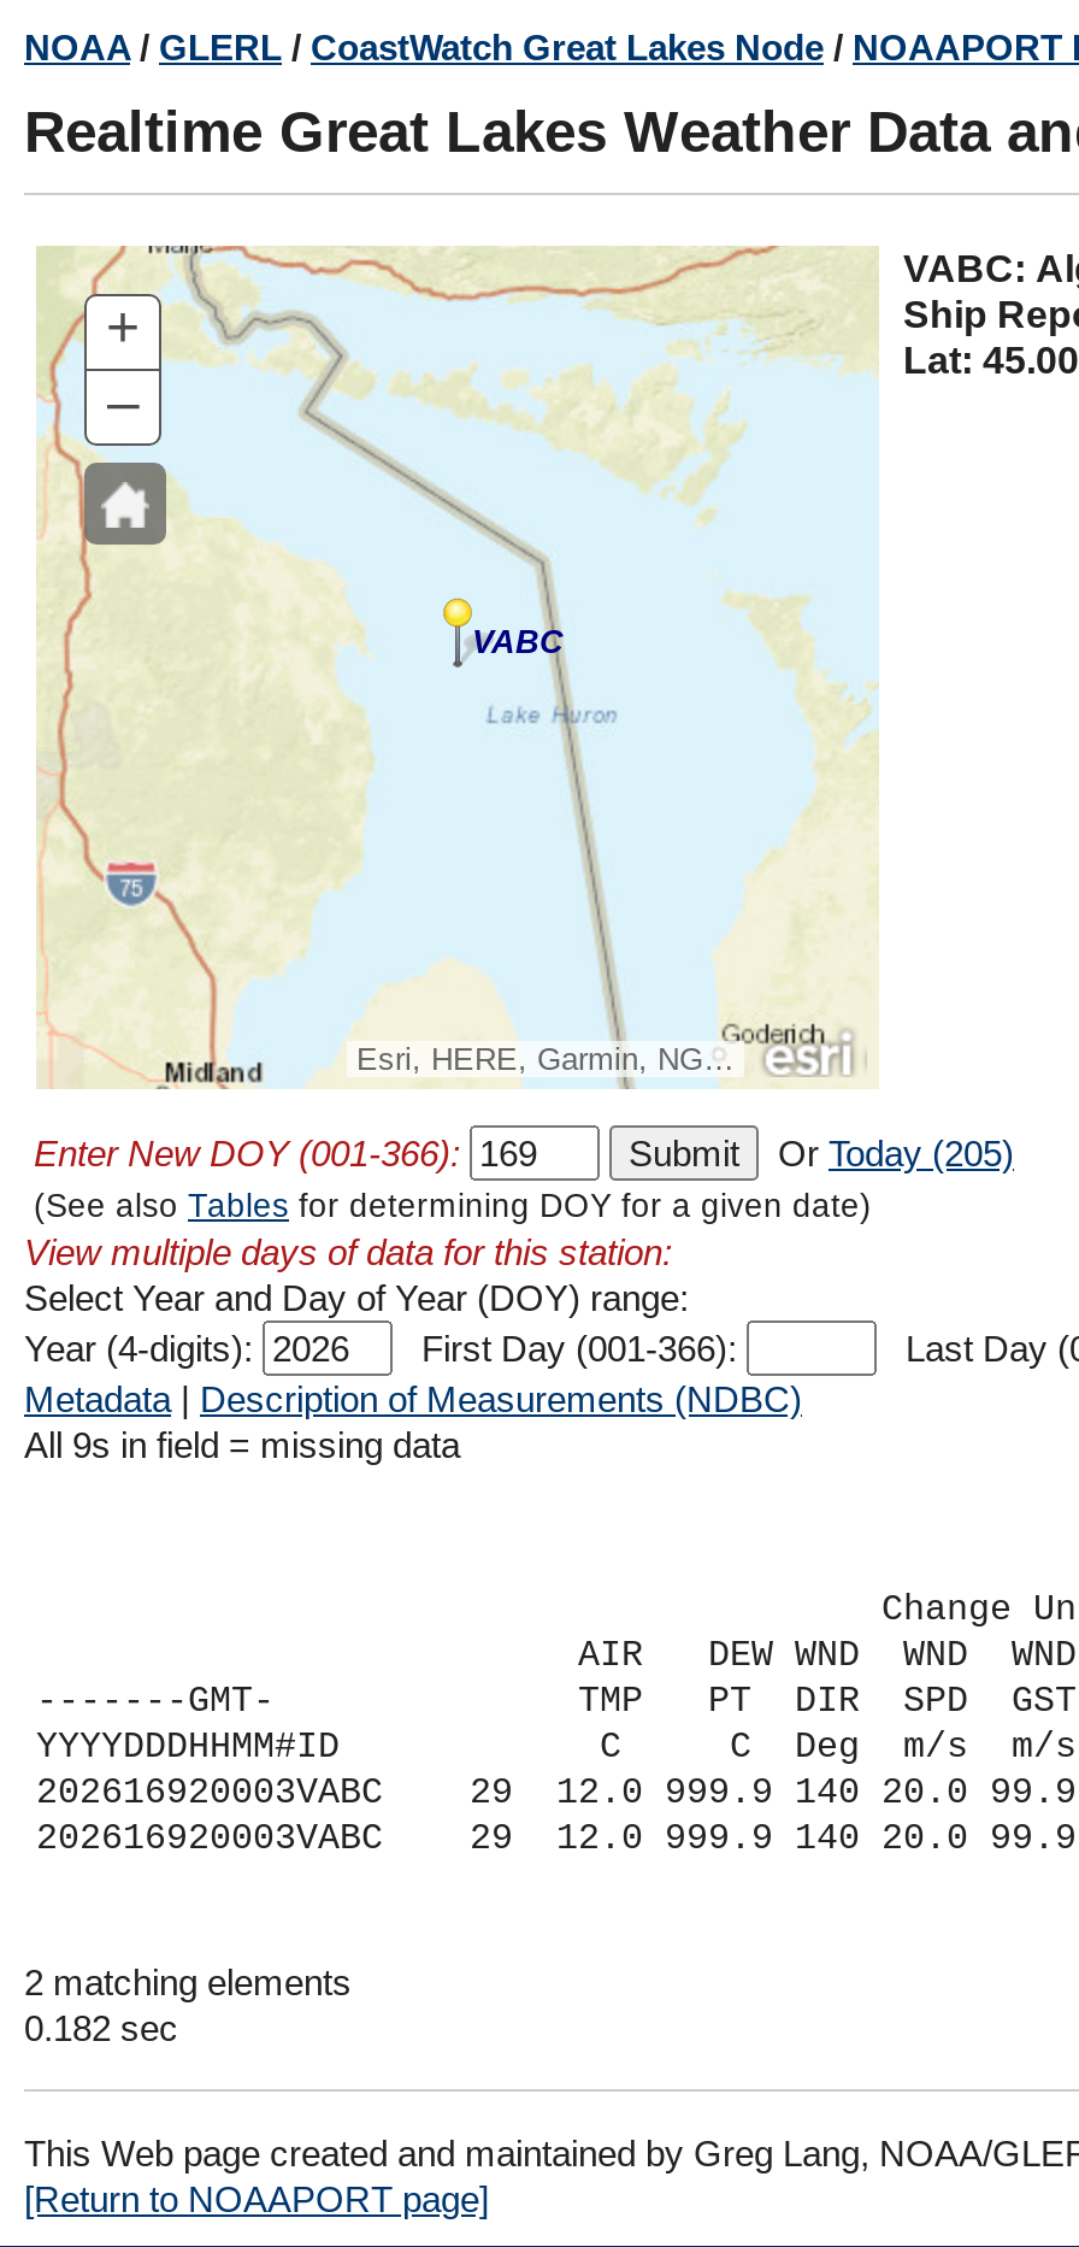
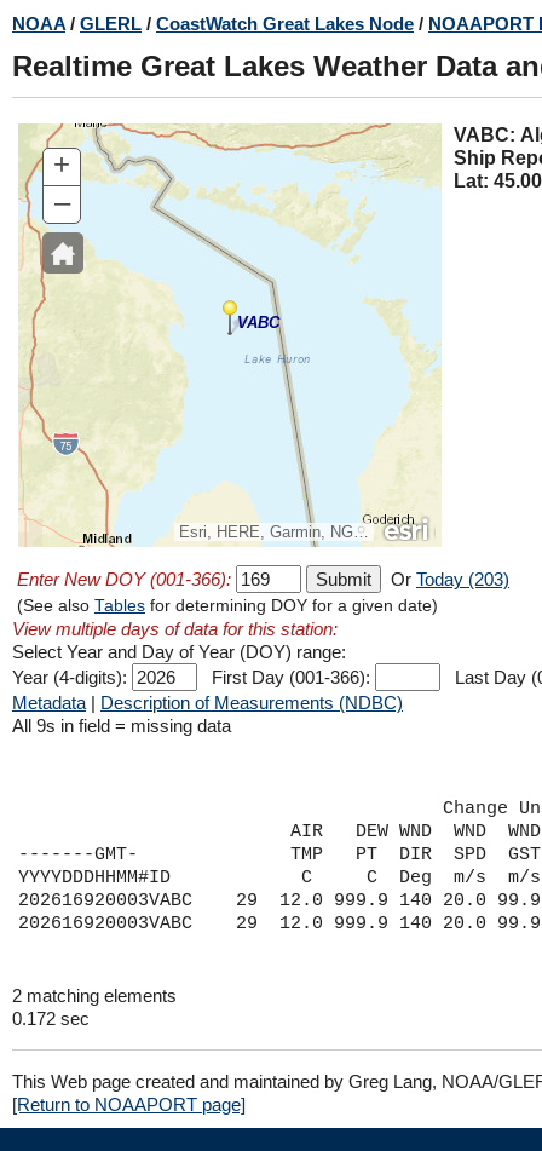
[759,1133,1014,1174] Or Today (205) -> [381,569,509,589] Or Today (203)
[24,2007,178,2048] 0.182 sec -> [12,1008,90,1029] 0.172 sec

